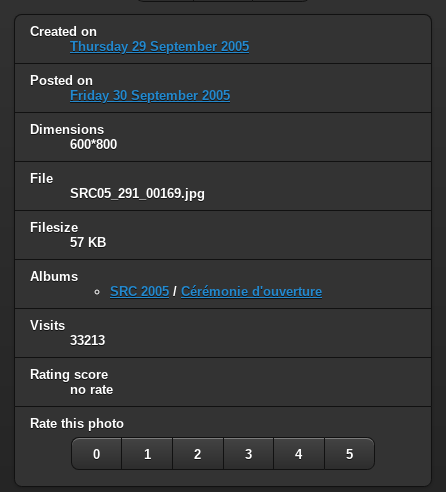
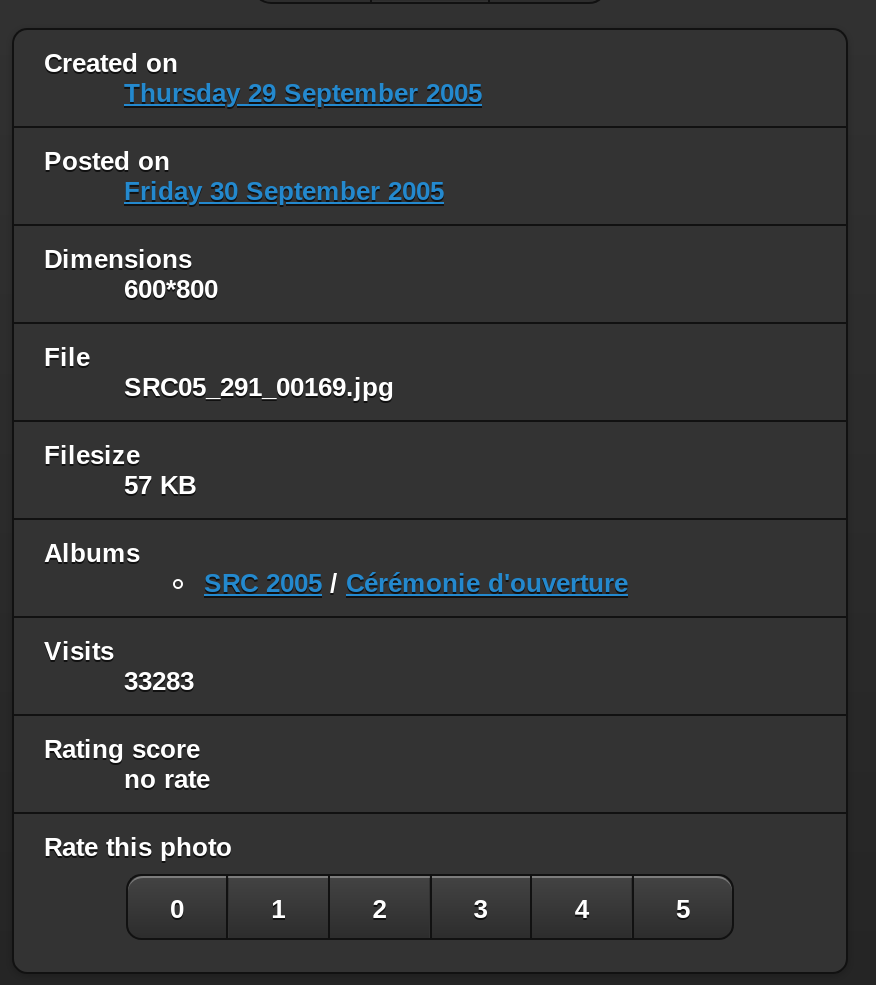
[70,333,105,348] 33213 -> [124,665,194,695] 33283

